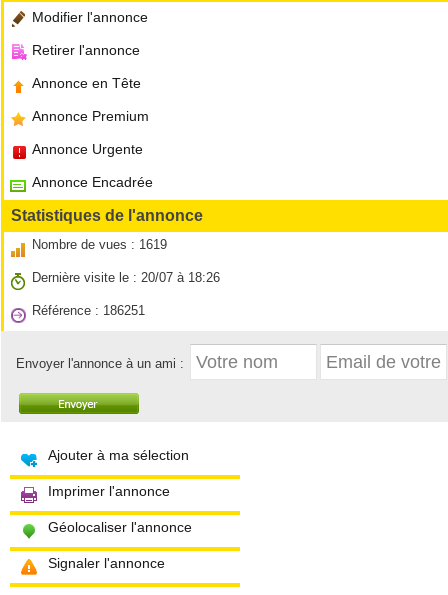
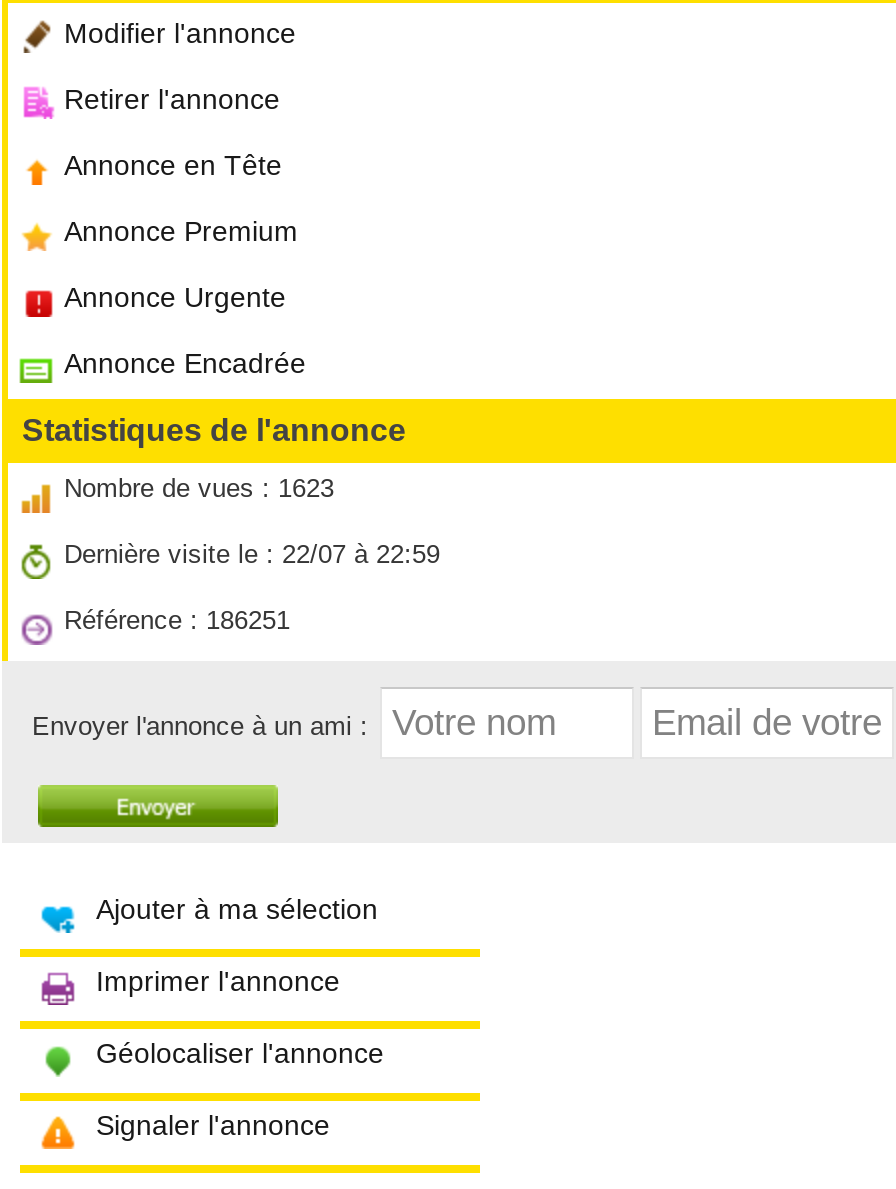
[32,237,167,252] Nombre de vues : 1619 -> [64,473,334,503] Nombre de vues : 1623
[32,270,220,285] Dernière visite le : 20/07 à 18:26 -> [64,539,440,569] Dernière visite le : 22/07 à 22:59

